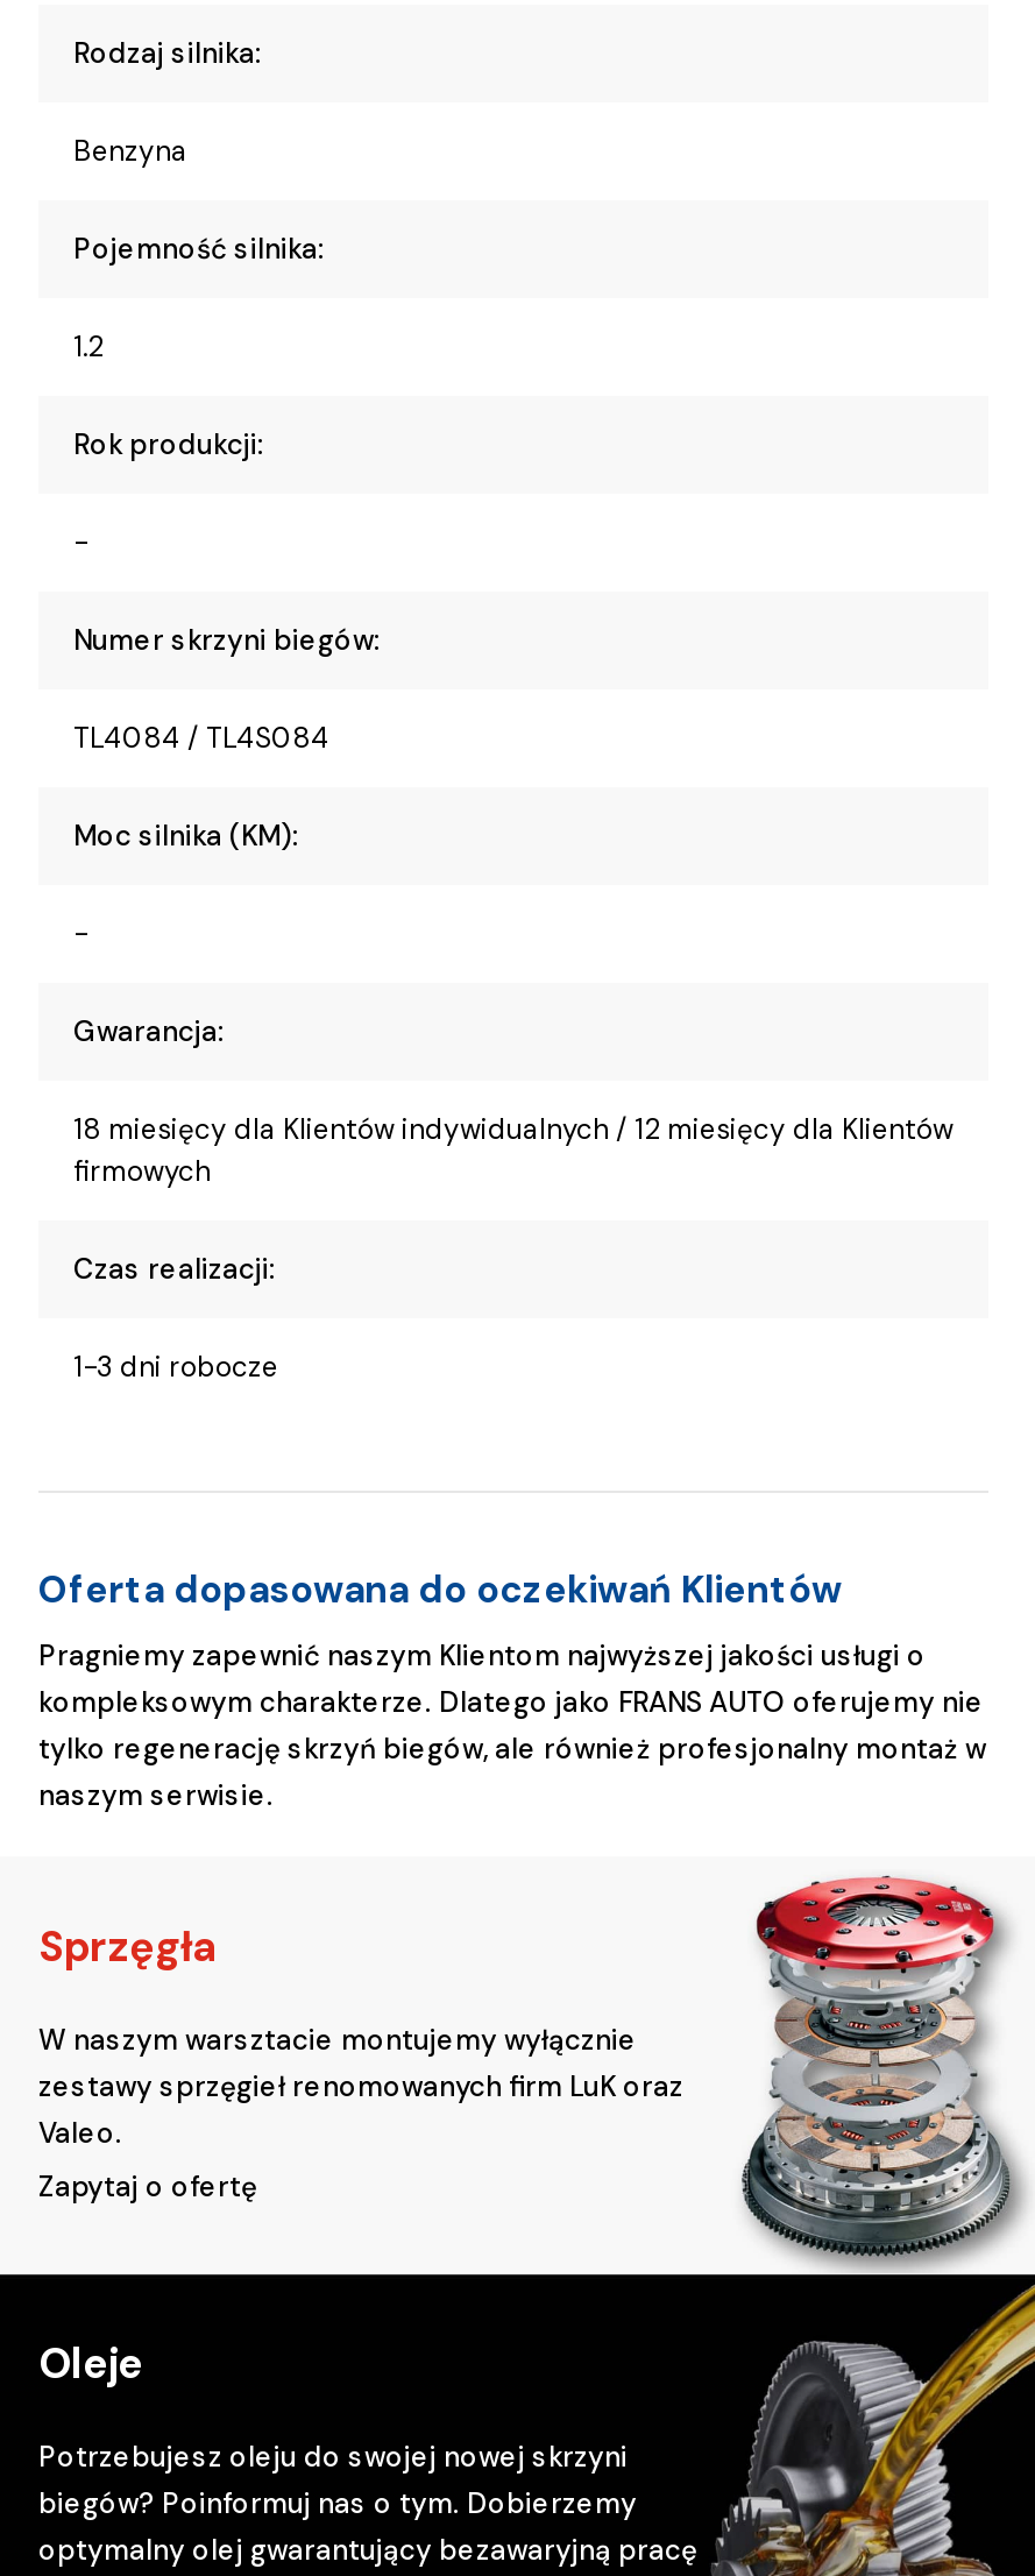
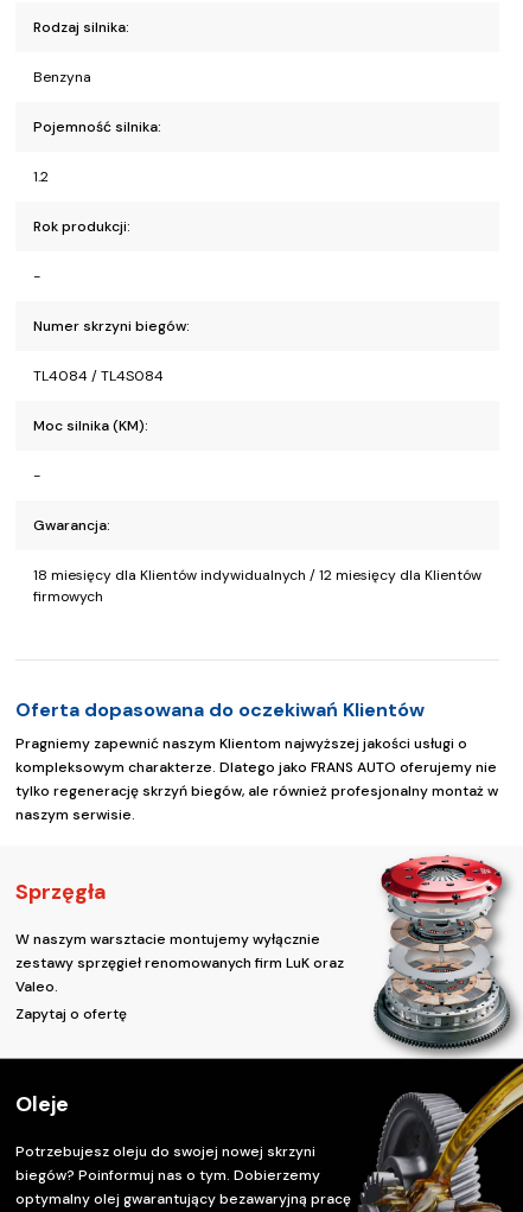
[73,1251,278,1386] Czas realizacji: | 1-3 dni robocze -> none

